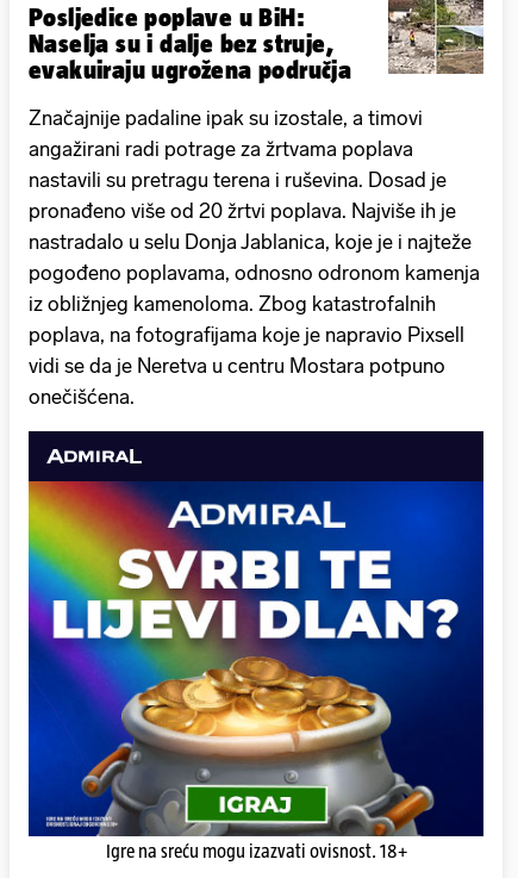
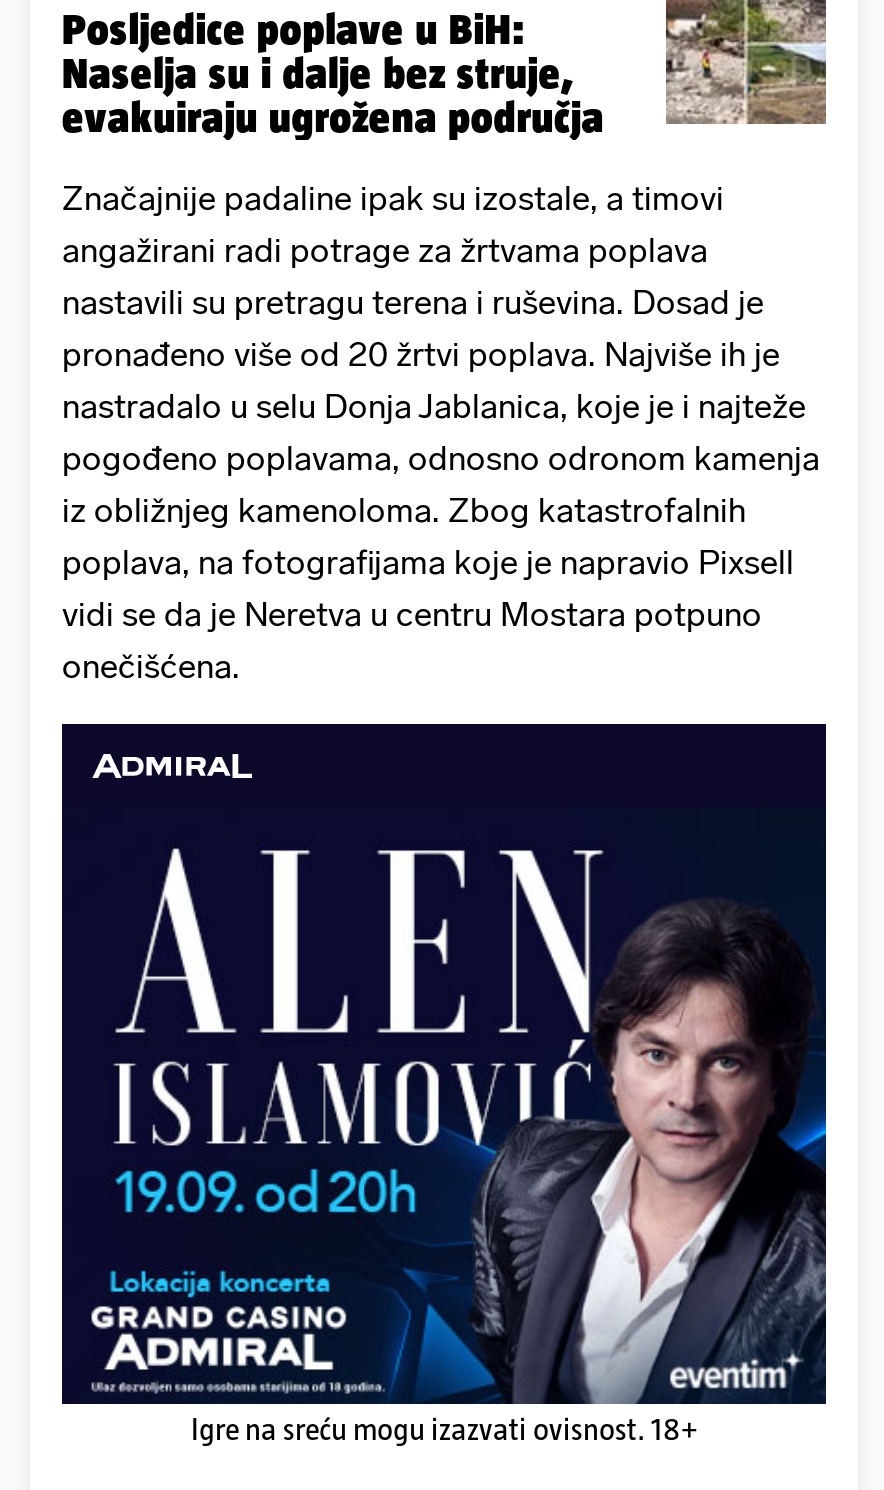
[27,480,485,837] [image] -> [60,808,828,1406] [image]

